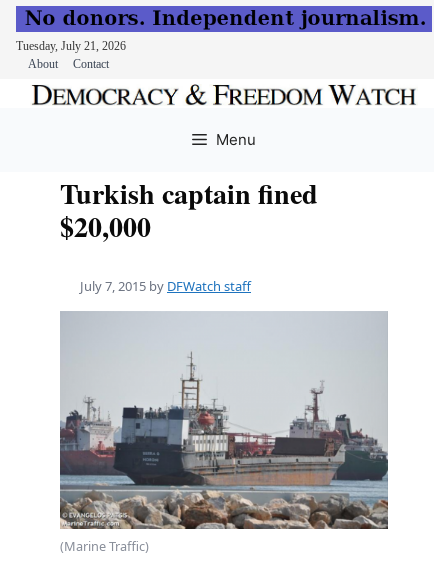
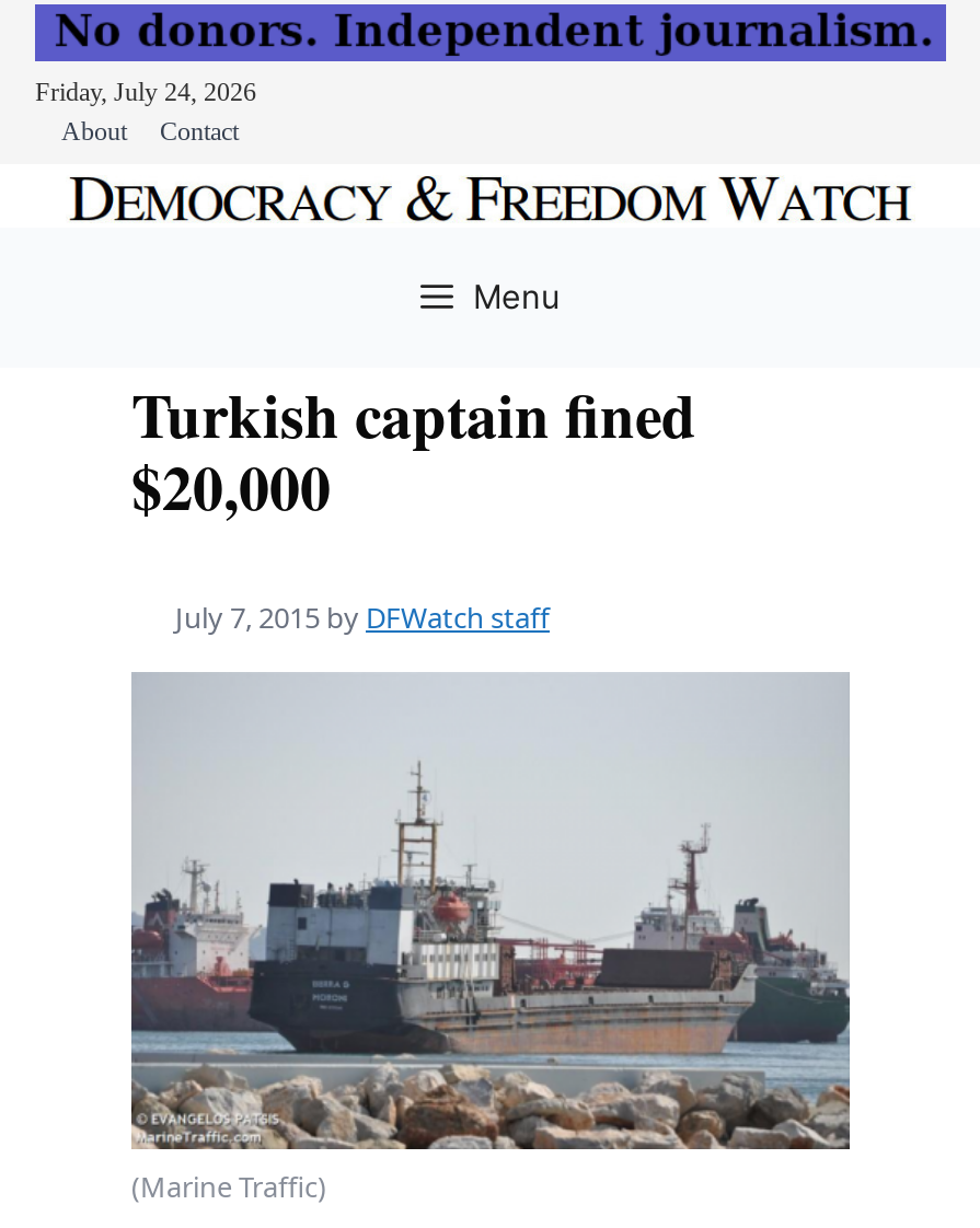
[16,39,126,53] Tuesday, July 21, 2026 -> [35,76,256,107] Friday, July 24, 2026

